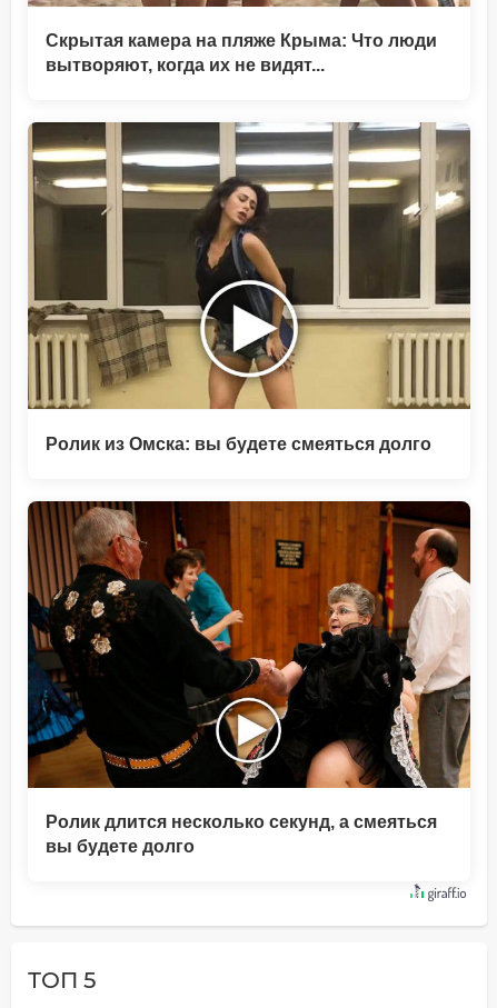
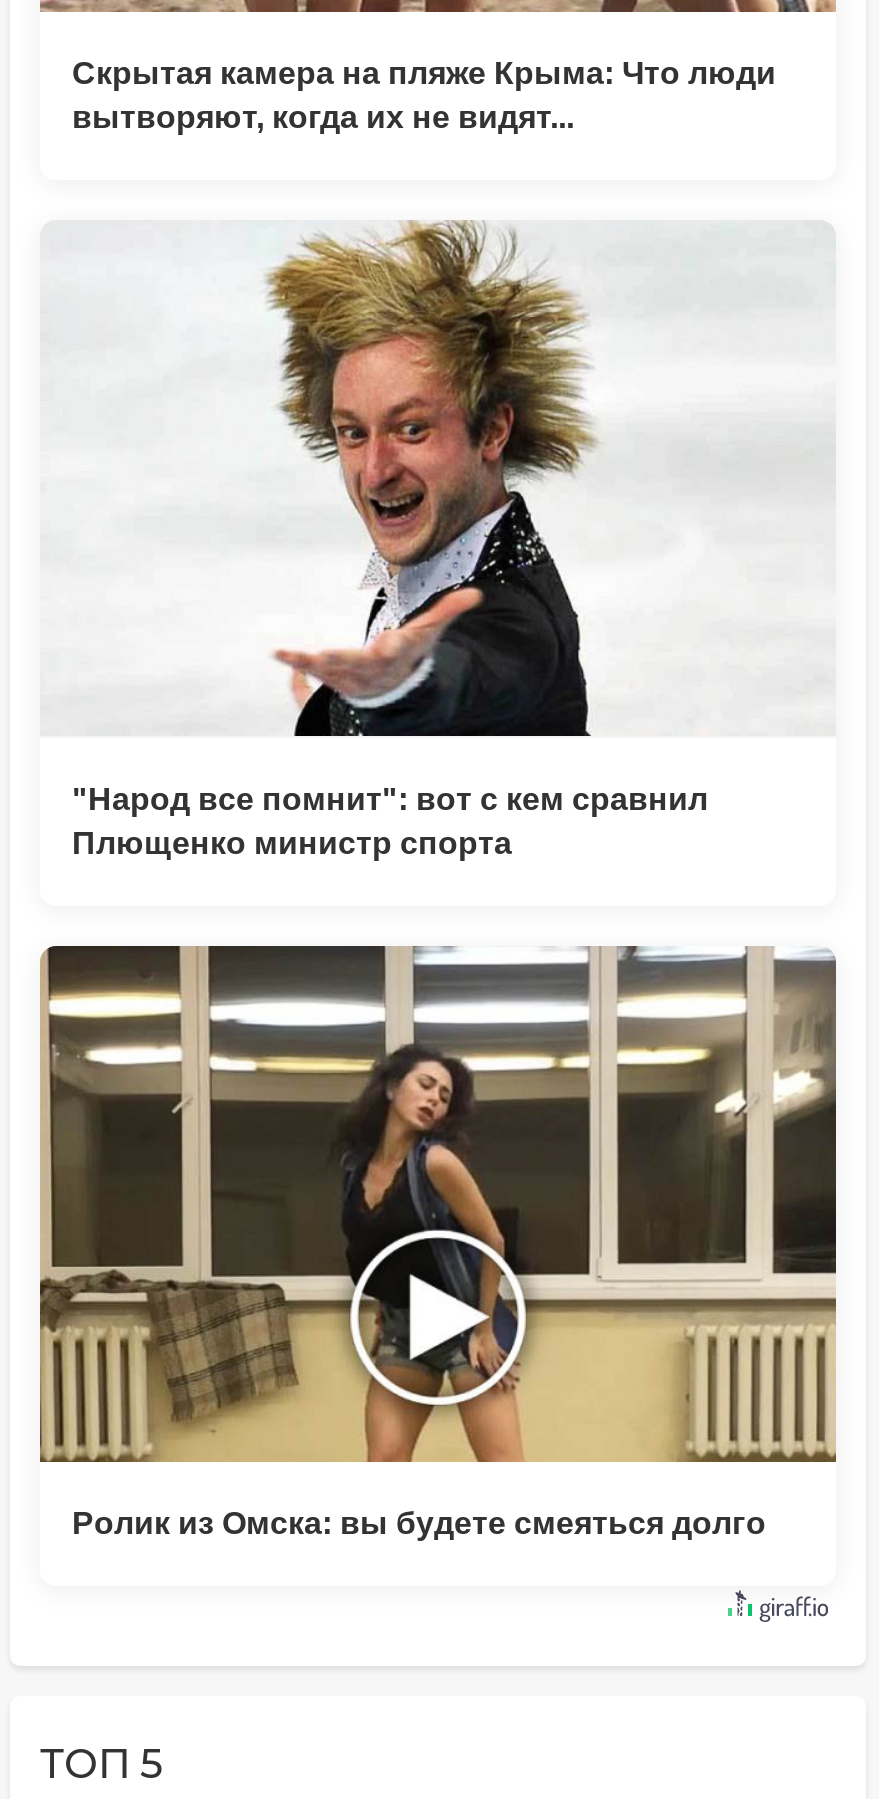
none -> [40,220,836,859] [image] | "Народ все помнит": вот с кем сравнил | Плющенко министр спорта
moved [27,121,473,453] -> [38,944,840,1541]: [image] | Ролик из Омска: вы будете смеяться долго
[27,500,471,856] [image] | Ролик длится несколько секунд, а смеяться | вы будете долго -> none

